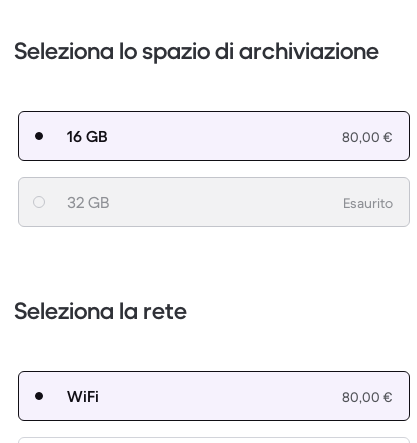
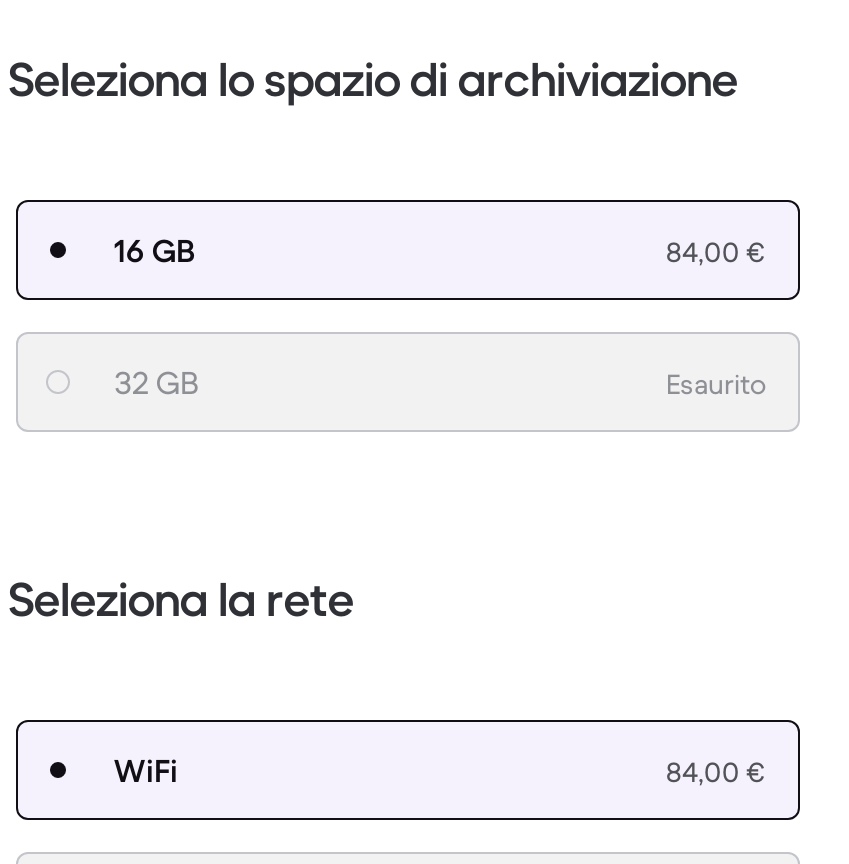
[342,128,393,146] 80,00 € -> [666,235,766,271] 84,00 €
[342,388,393,406] 80,00 € -> [666,755,766,791] 84,00 €

